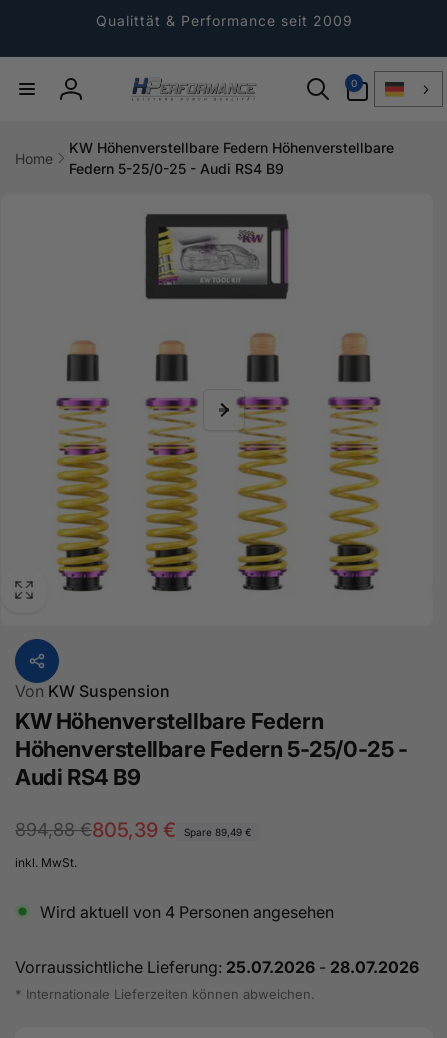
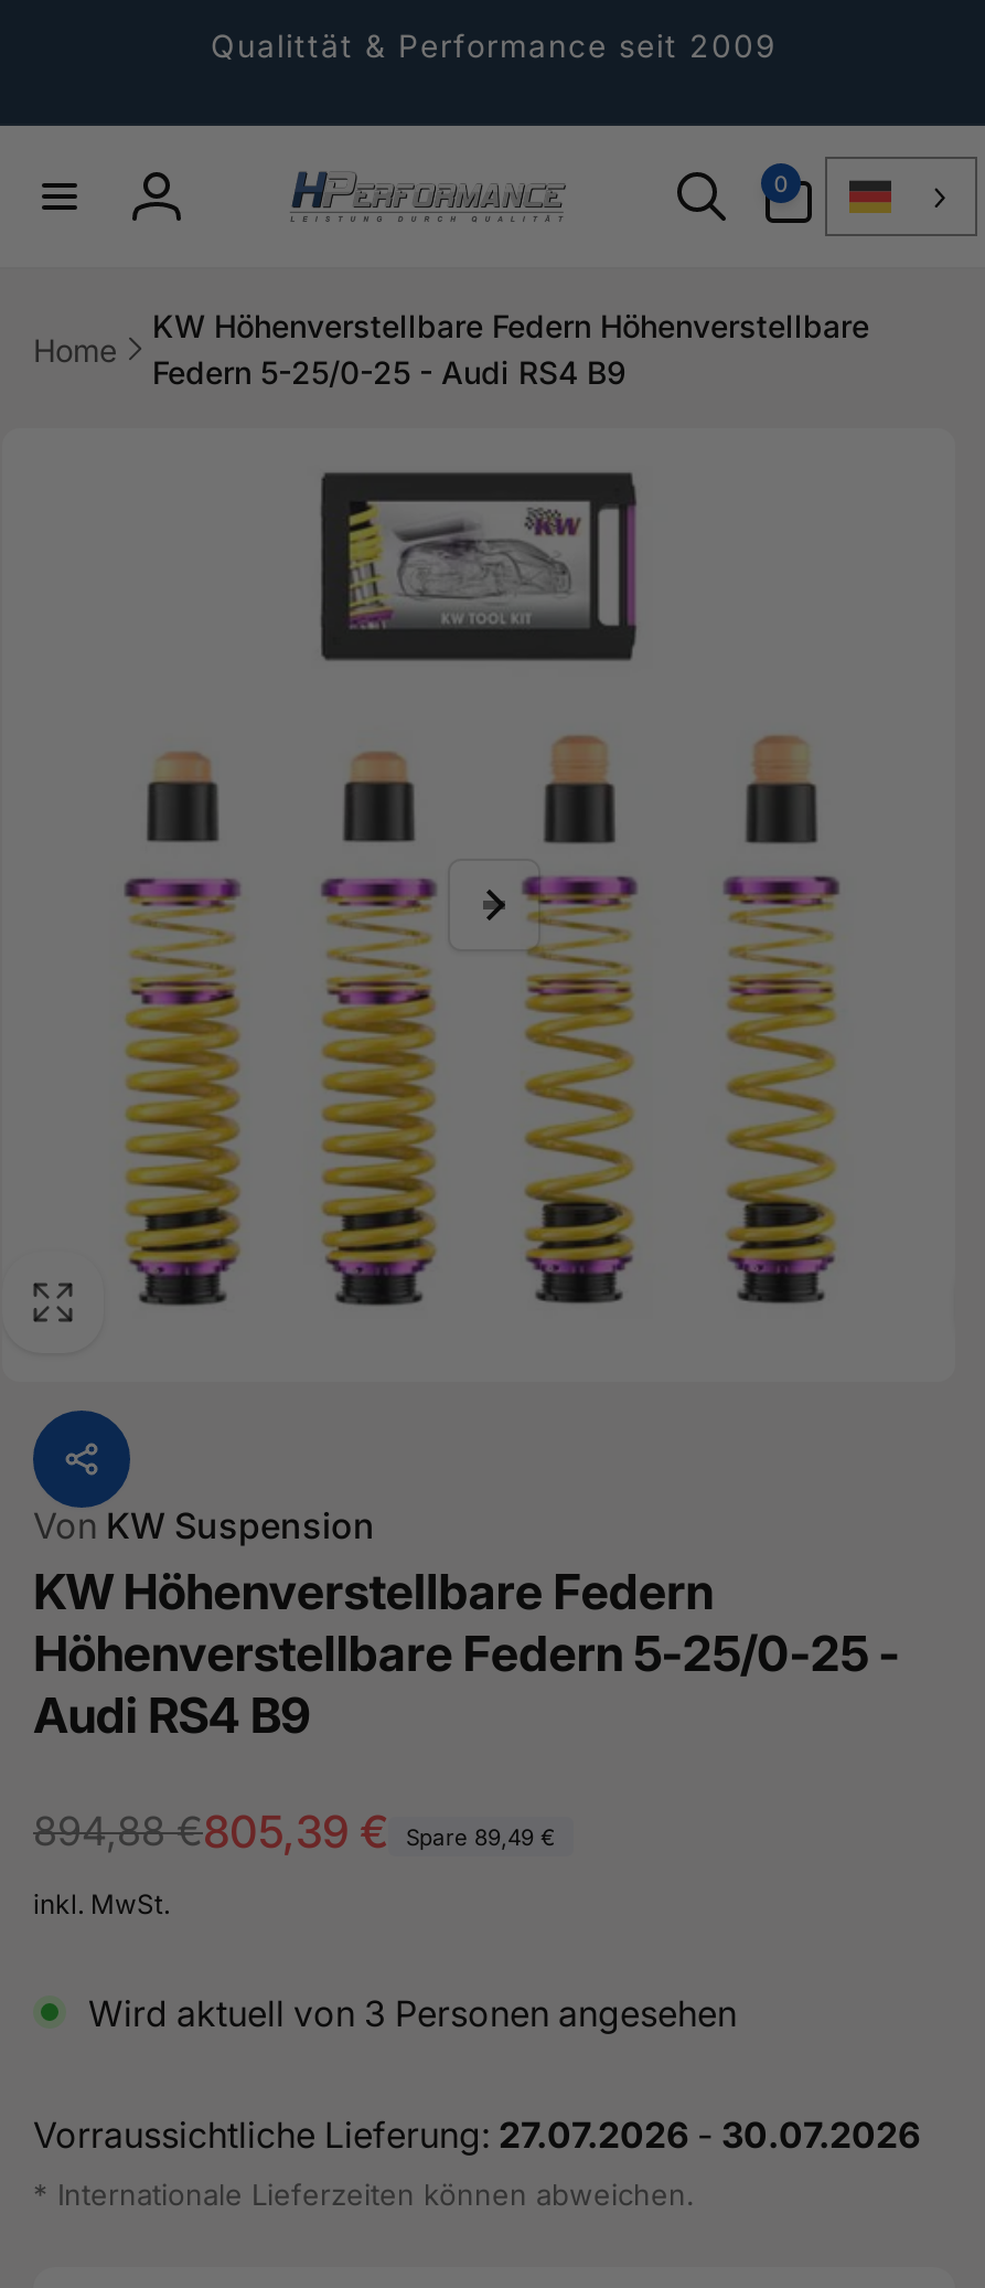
[40,902,334,922] Wird aktuell von 4 Personen angesehen -> [88,1991,737,2035] Wird aktuell von 3 Personen angesehen
[15,957,419,977] Vorraussichtliche Lieferung: 25.07.2026 - 28.07.2026 -> [33,2113,920,2157] Vorraussichtliche Lieferung: 27.07.2026 - 30.07.2026

